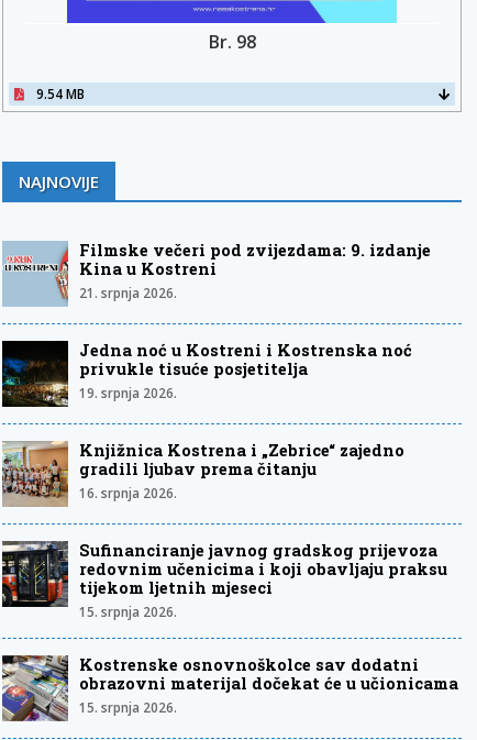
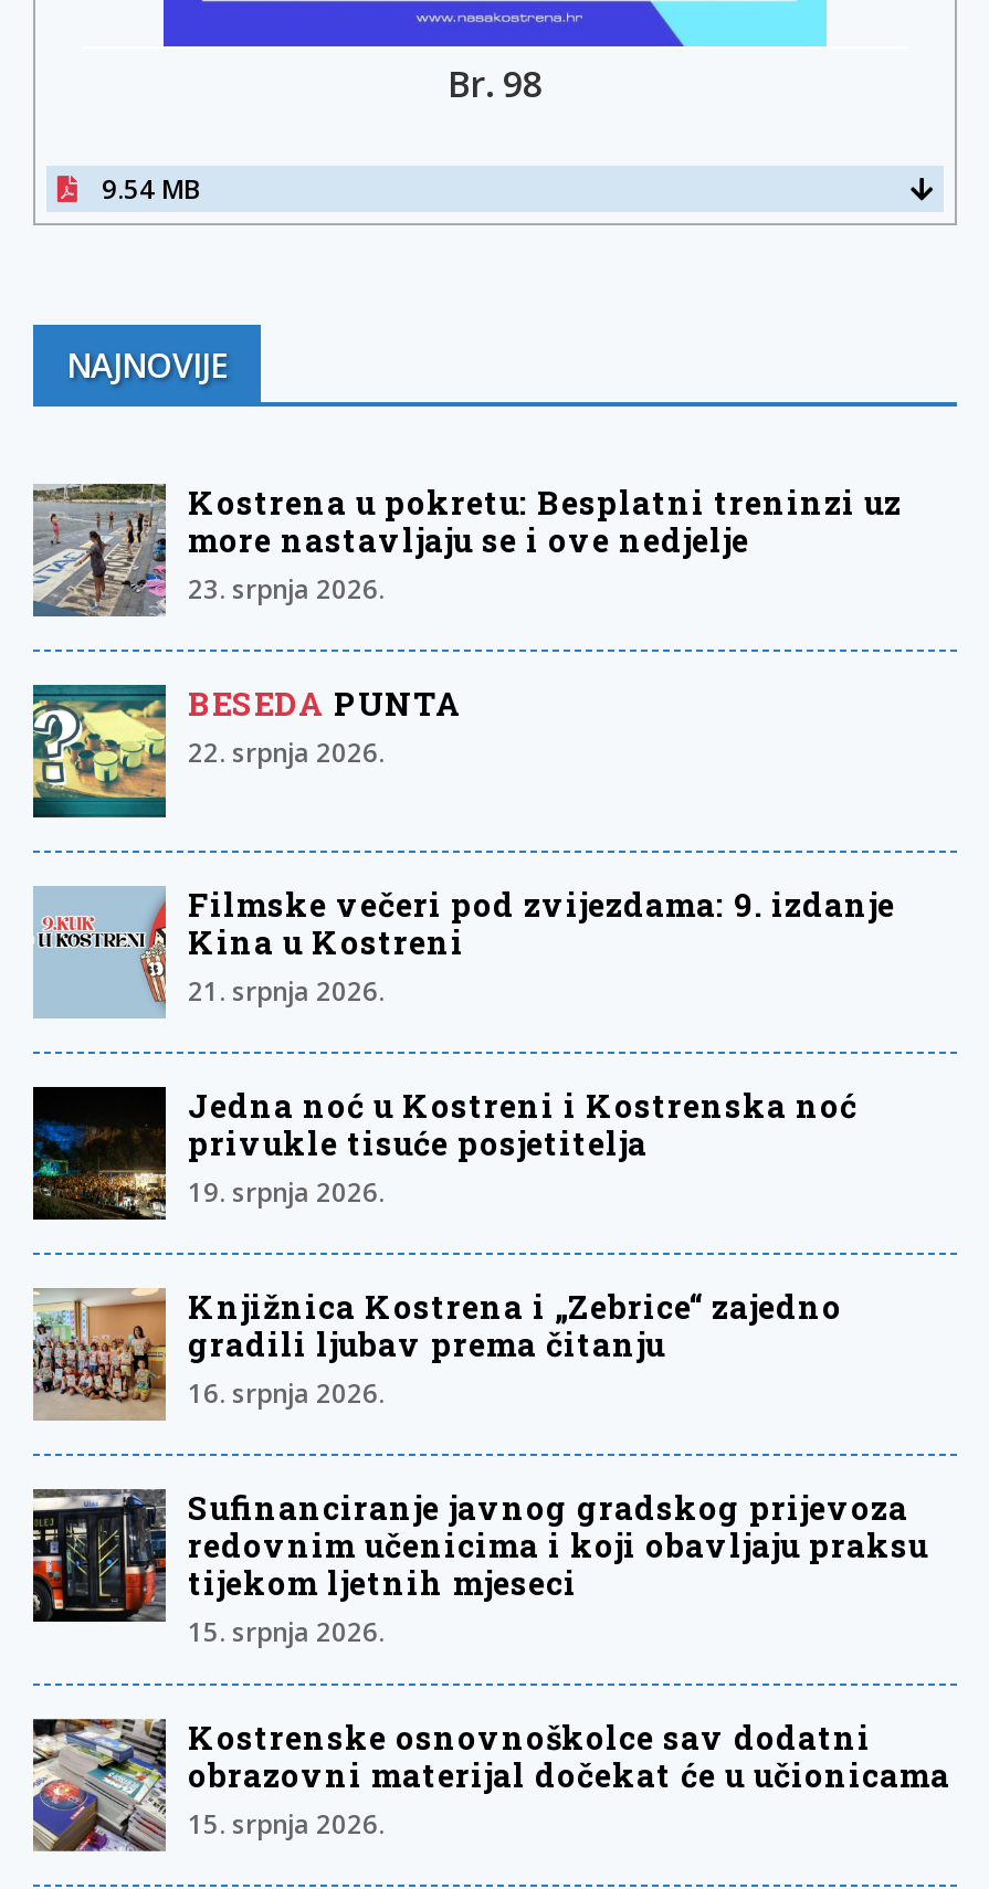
none -> [31,683,168,820] [image]
none -> [33,481,902,768] [image] | Kostrena u pokretu: Besplatni treninzi uz | more nastavljaju se i ove nedjelje | 23. srpnja 2026. | BESEDA PUNTA | 22. srpnja 2026.

